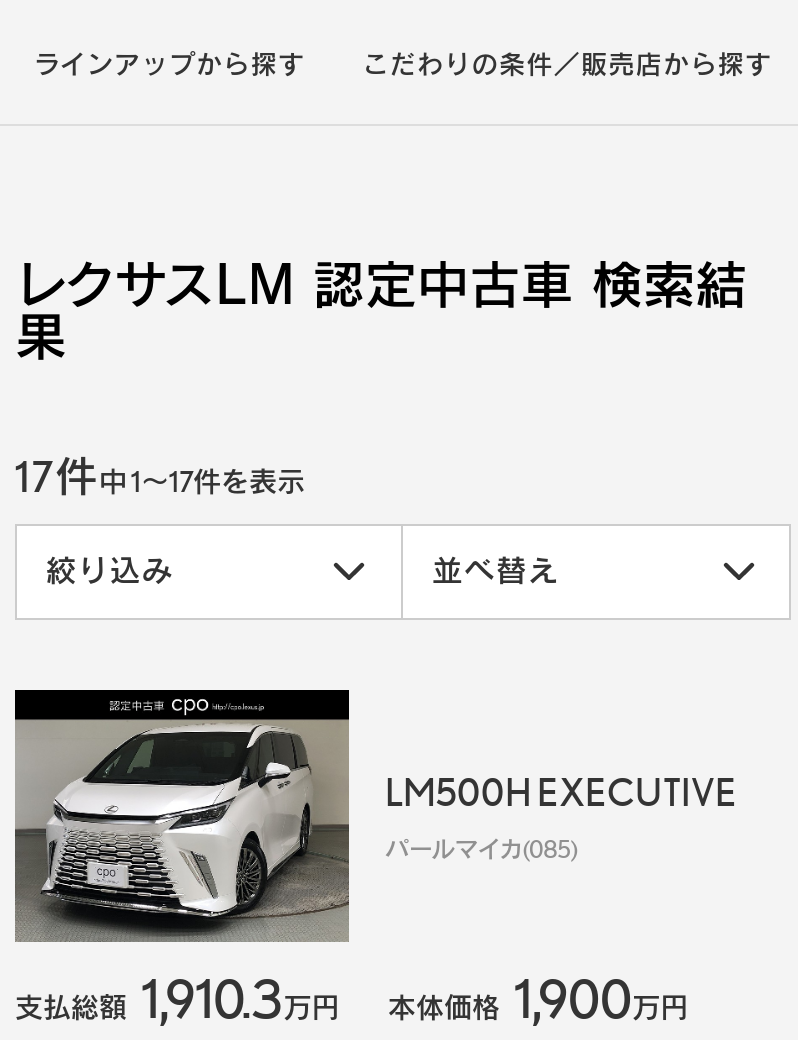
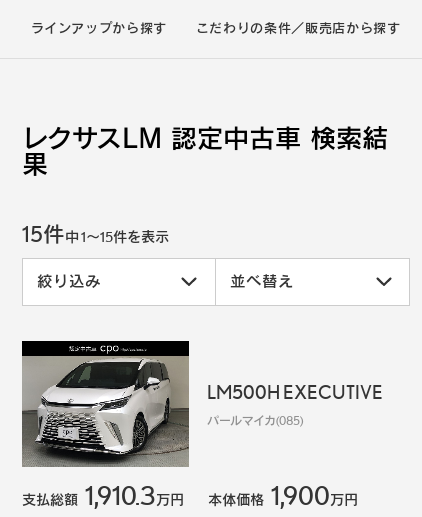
[15,449,305,501] 17件中1～17件を表示 -> [22,221,169,247] 15件中1～15件を表示

